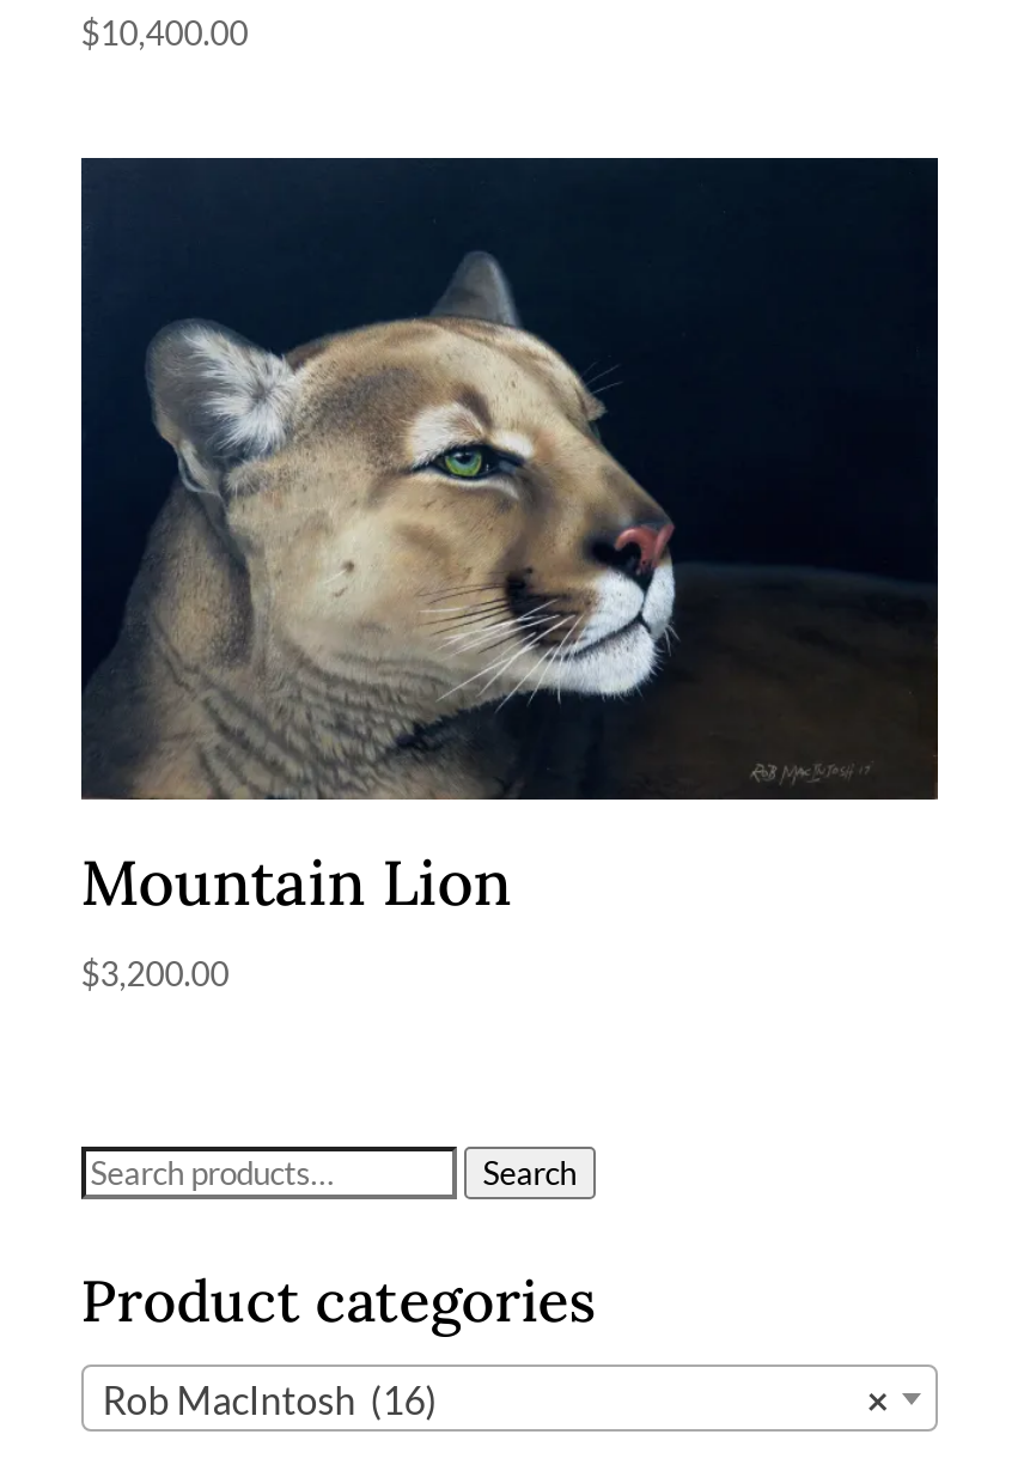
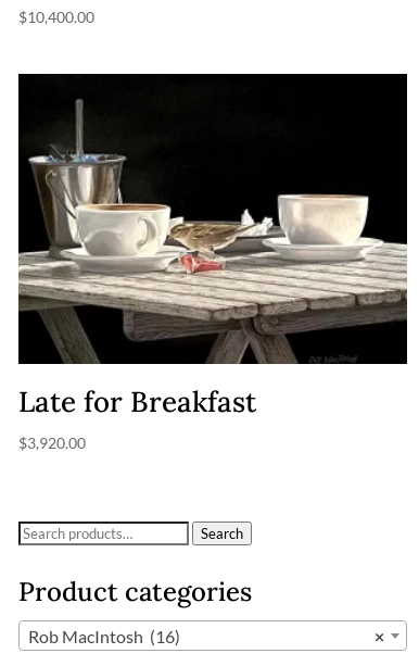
[79,154,940,992] [image] | Mountain Lion | $3,200.00 -> [17,73,407,452] [image] | Late for Breakfast | $3,920.00

